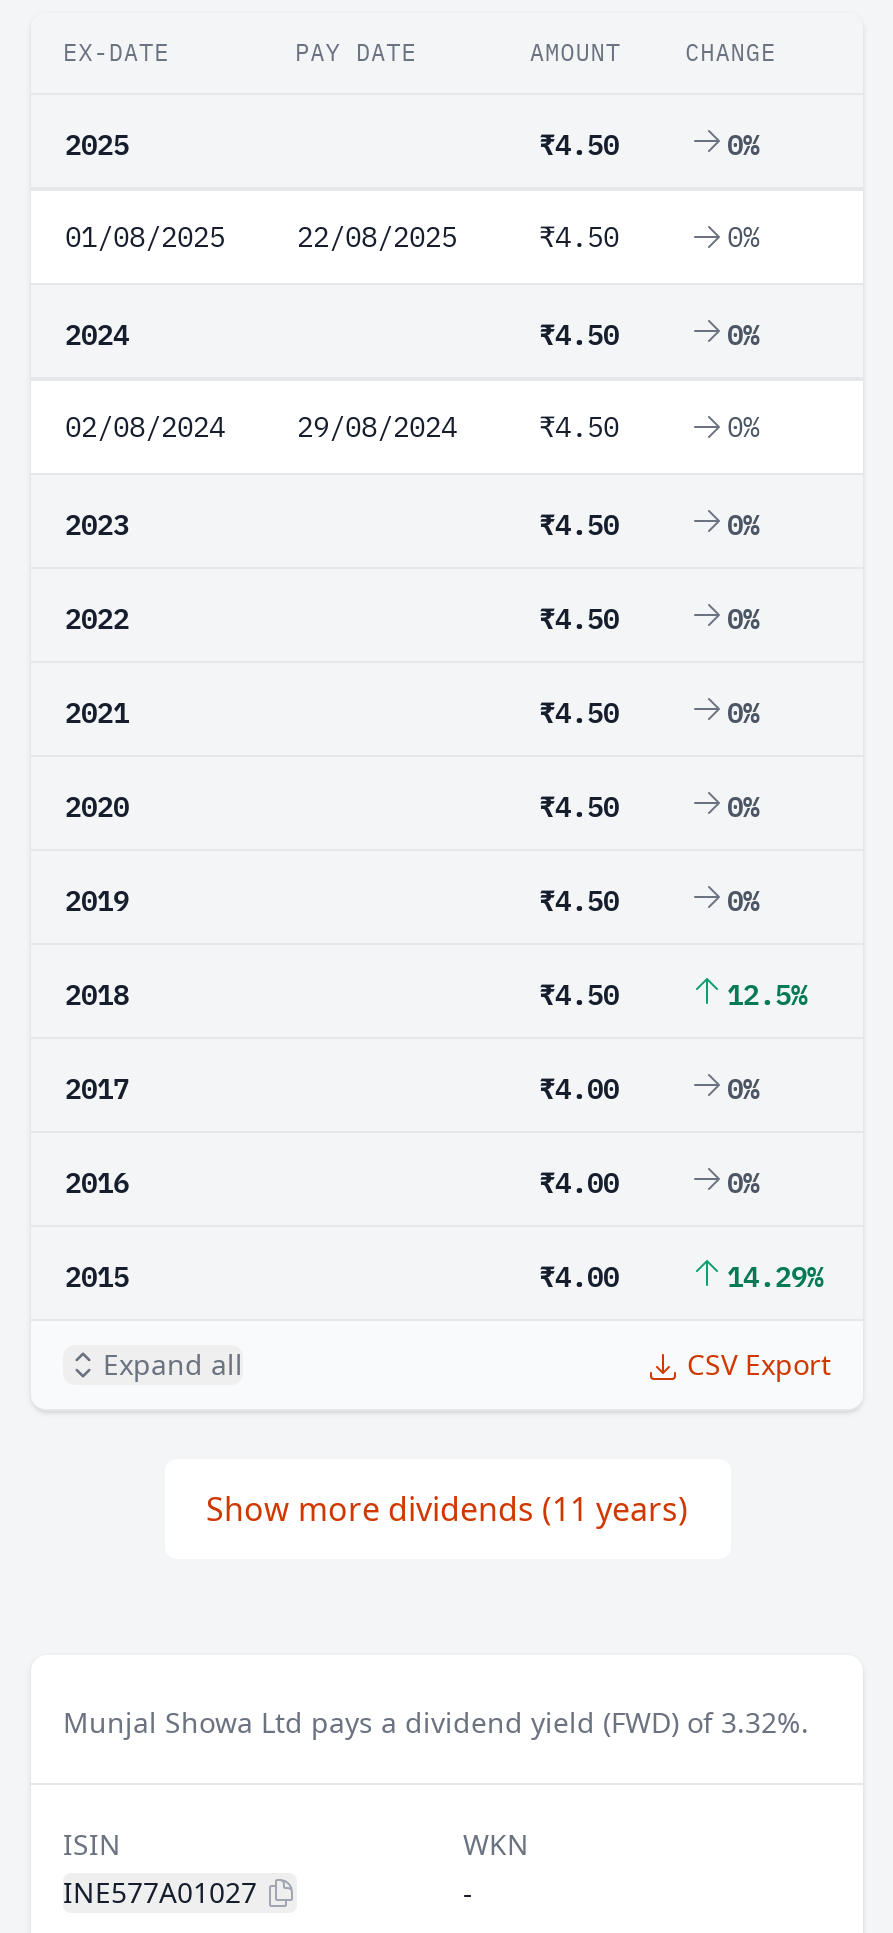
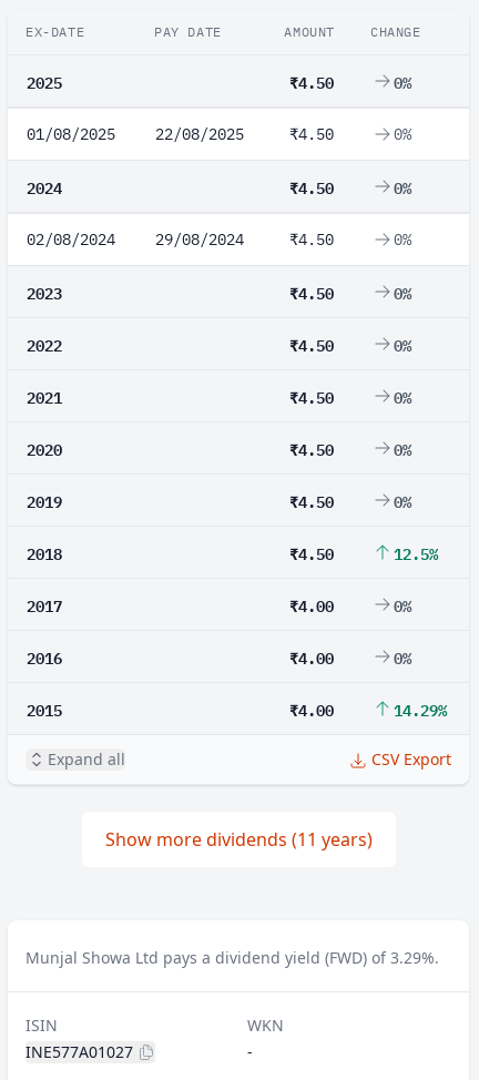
[63,1703,809,1741] Munjal Showa Ltd pays a dividend yield (FWD) of 3.32%. -> [26,947,439,968] Munjal Showa Ltd pays a dividend yield (FWD) of 3.29%.

